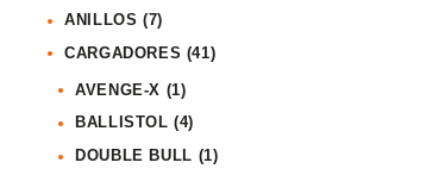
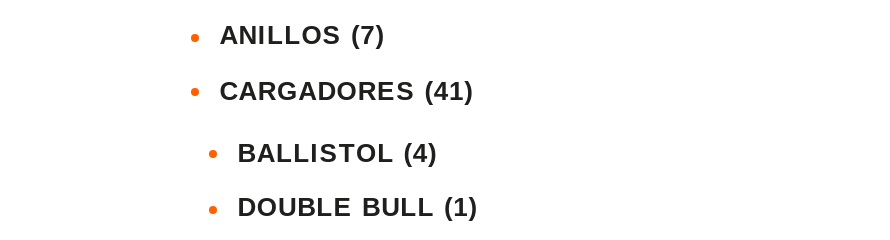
[75,80,186,98] AVENGE-X (1) -> none

